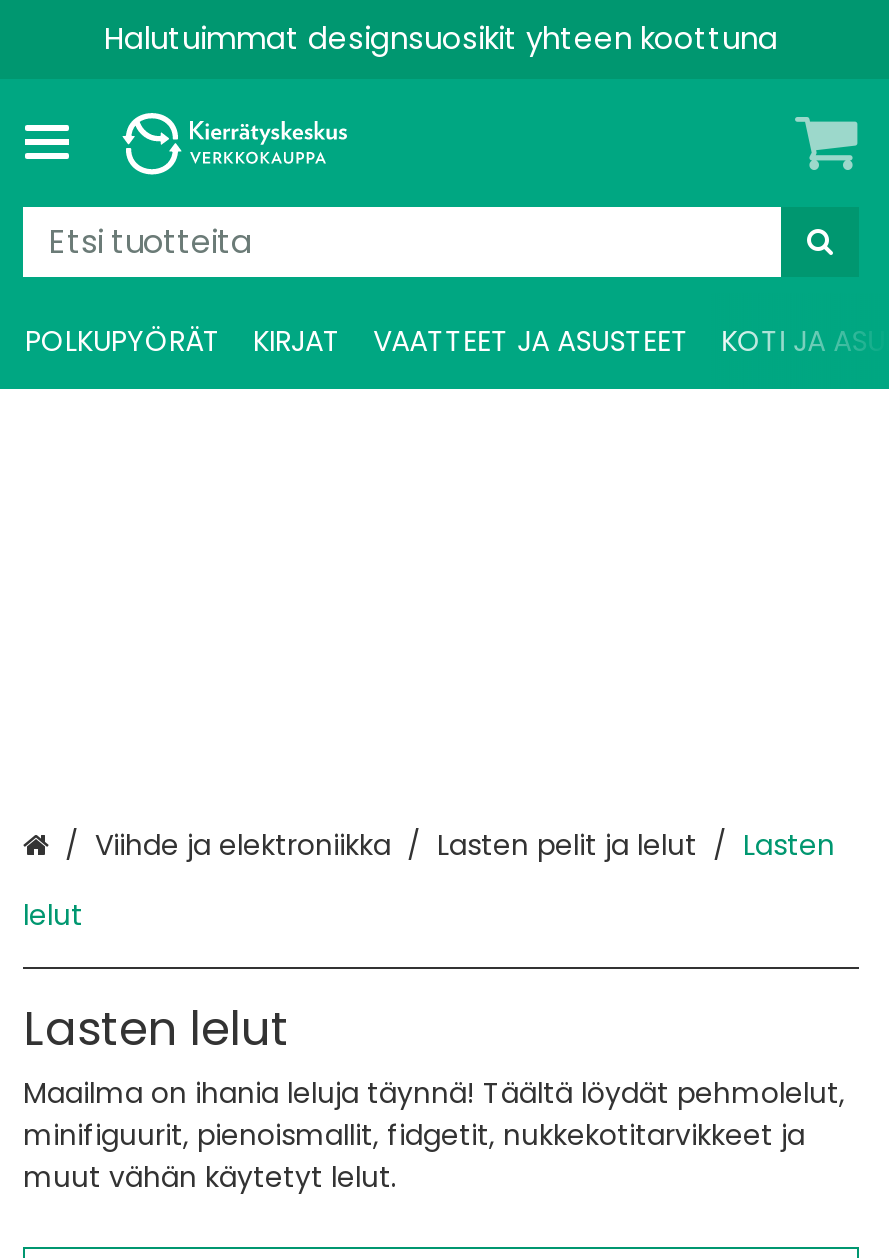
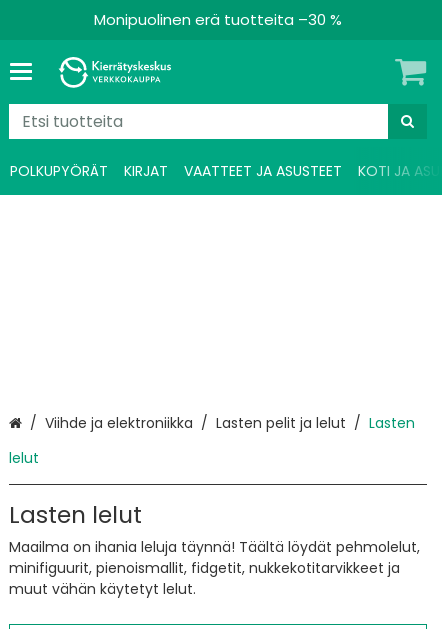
[104,17,778,59] Halutuimmat designsuosikit yhteen koottuna -> [94,9,342,30] Monipuolinen erä tuotteita –30 %

